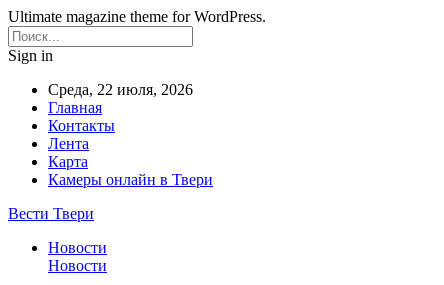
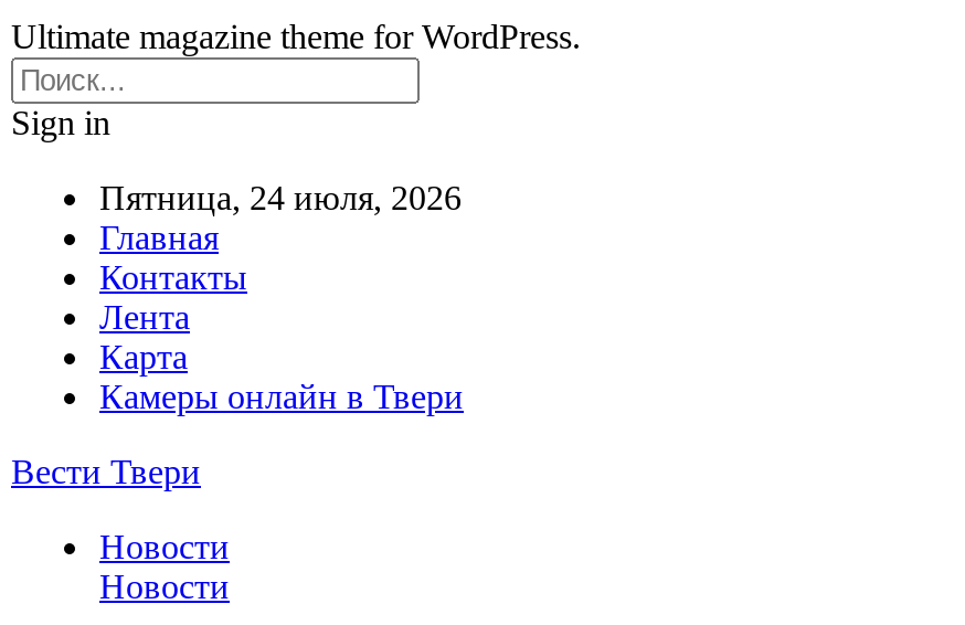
[48,81,193,98] Среда, 22 июля, 2026 -> [99,179,462,216] Пятница, 24 июля, 2026

